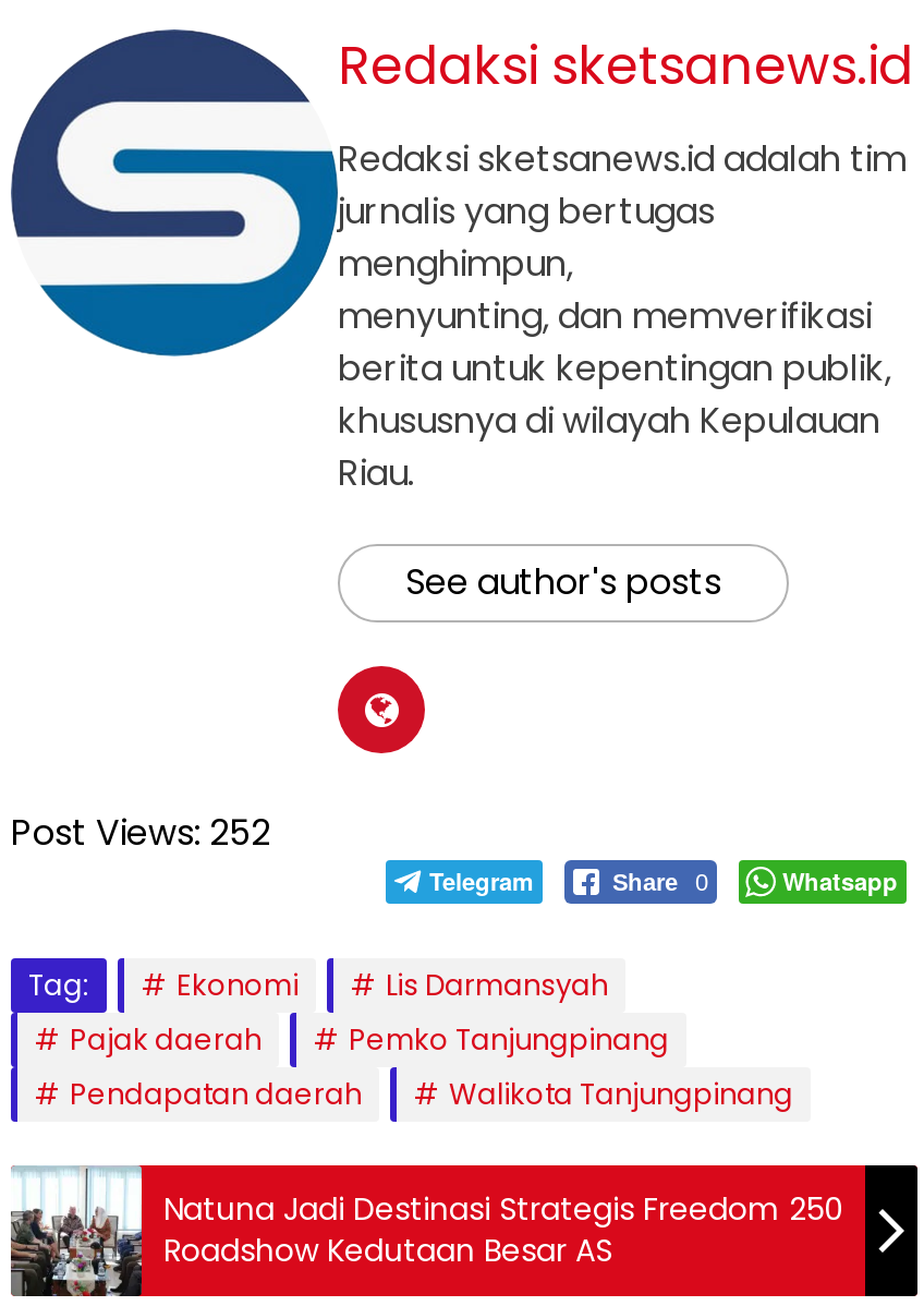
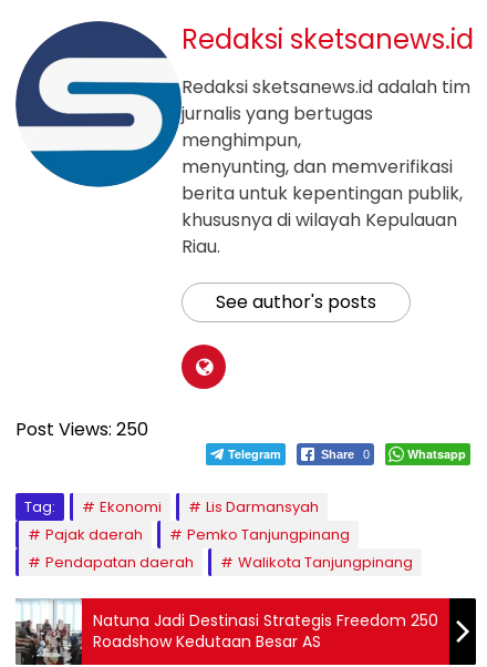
[11,808,270,858] Post Views: 252 -> [15,417,148,442] Post Views: 250

